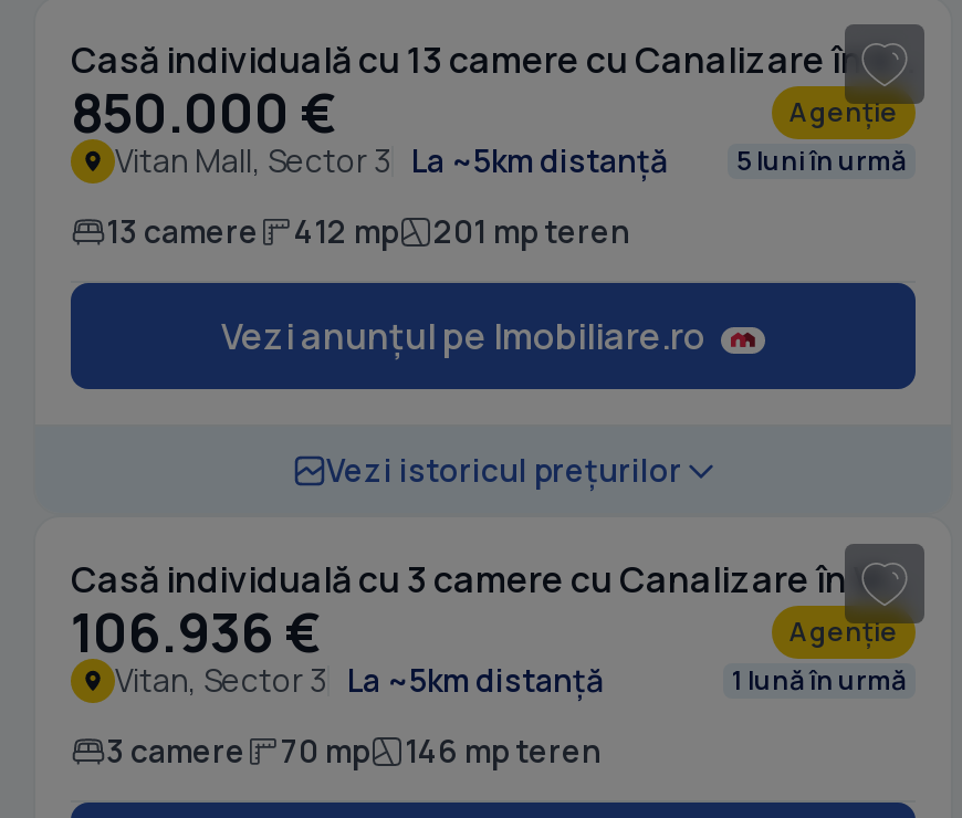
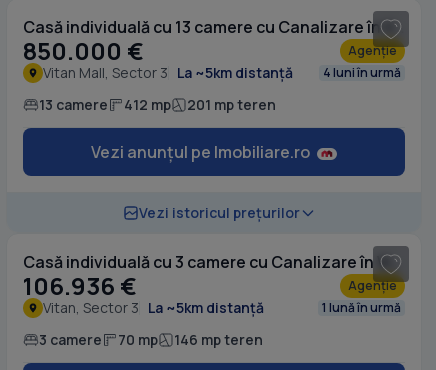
[115,139,907,181] Vitan Mall, Sector 3 La ~5km distanță 5 luni în urmă -> [43,63,401,82] Vitan Mall, Sector 3 La ~5km distanță 4 luni în urmă

